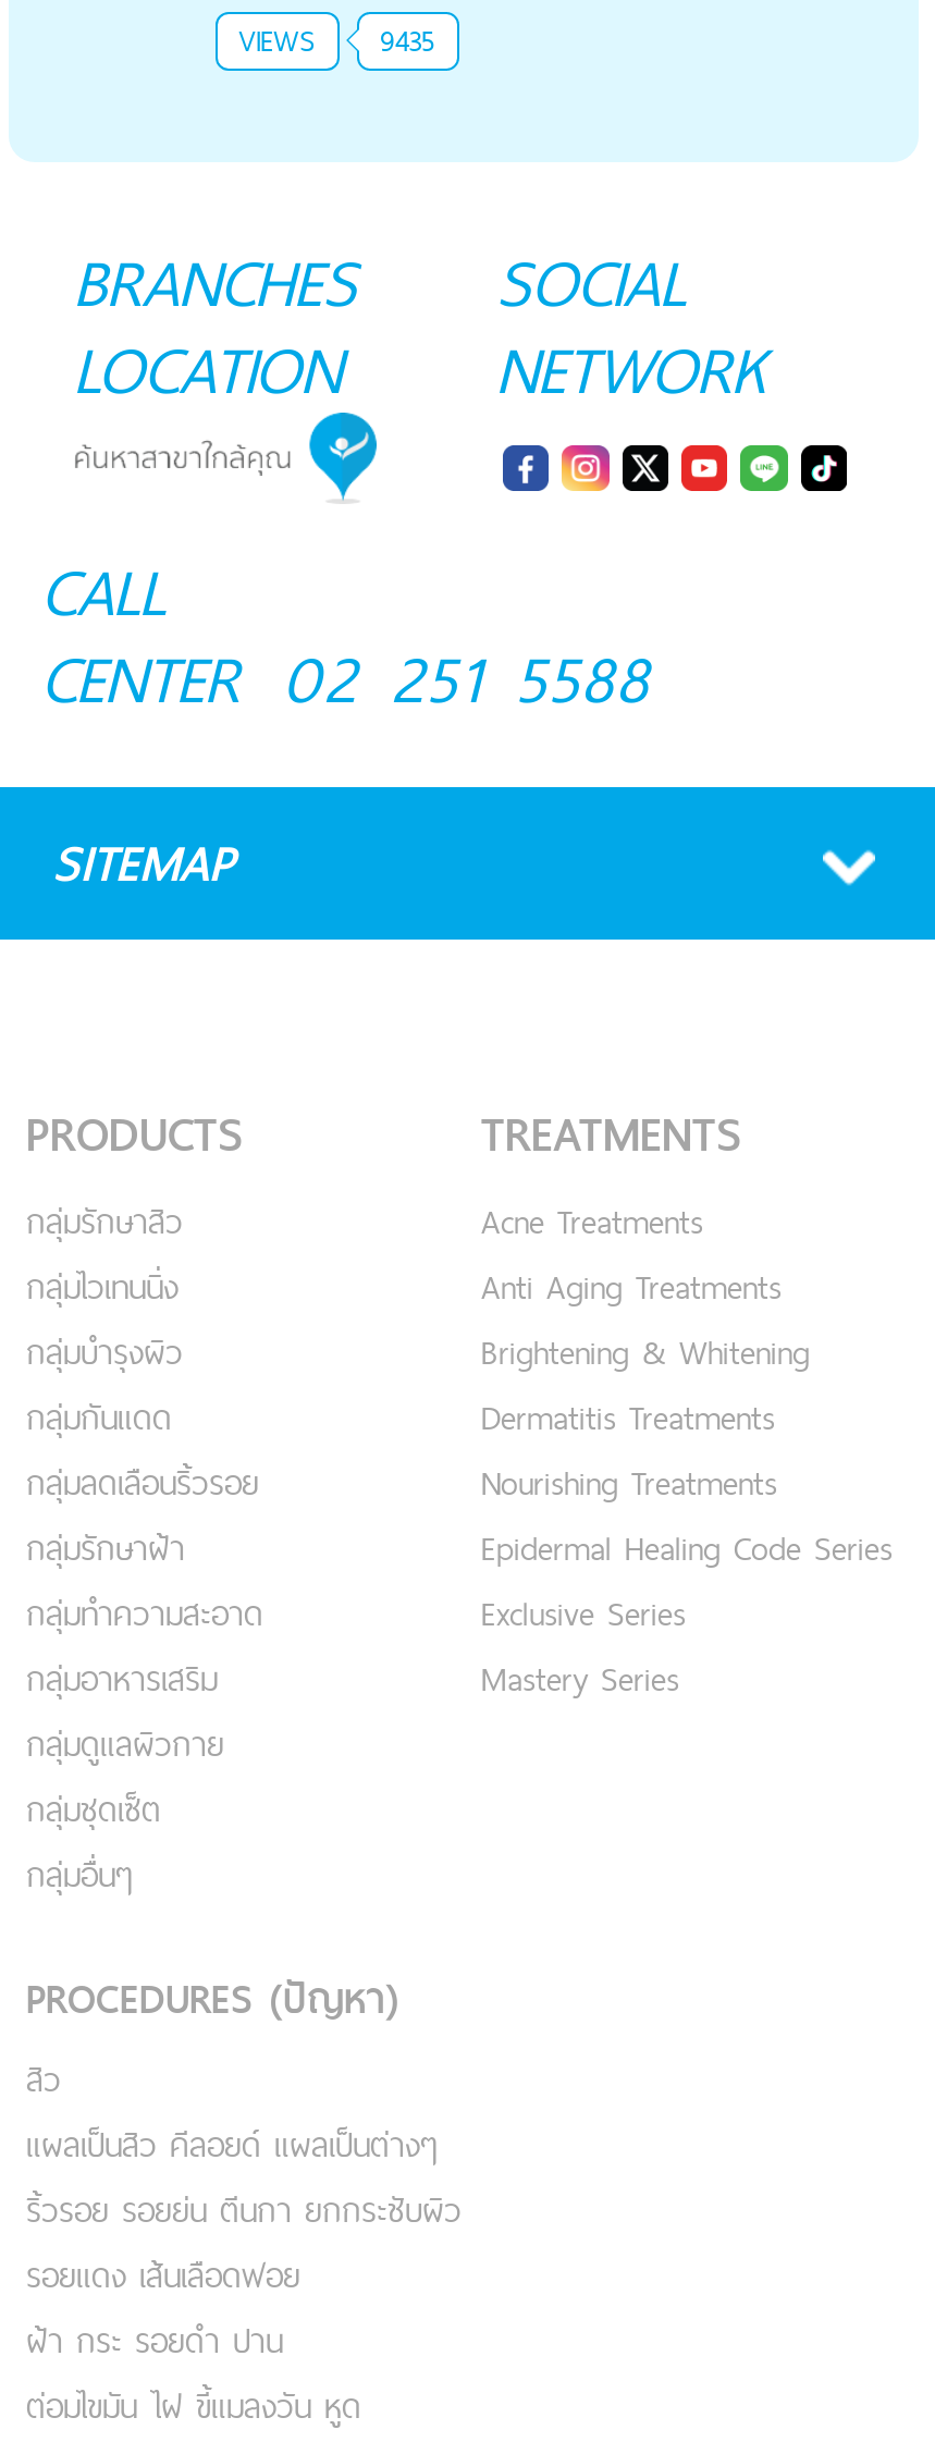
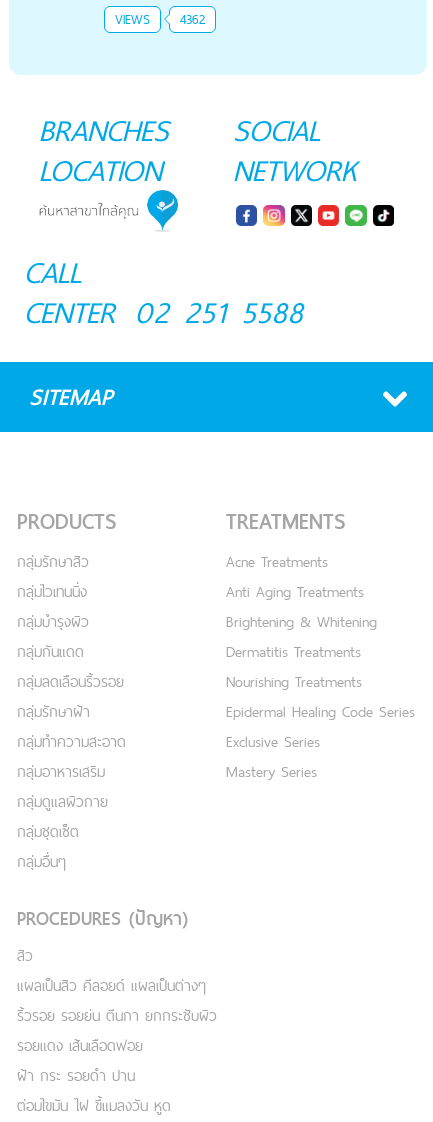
[239,15,435,63] VIEWS 9435 -> [115,7,205,29] VIEWS 4362

